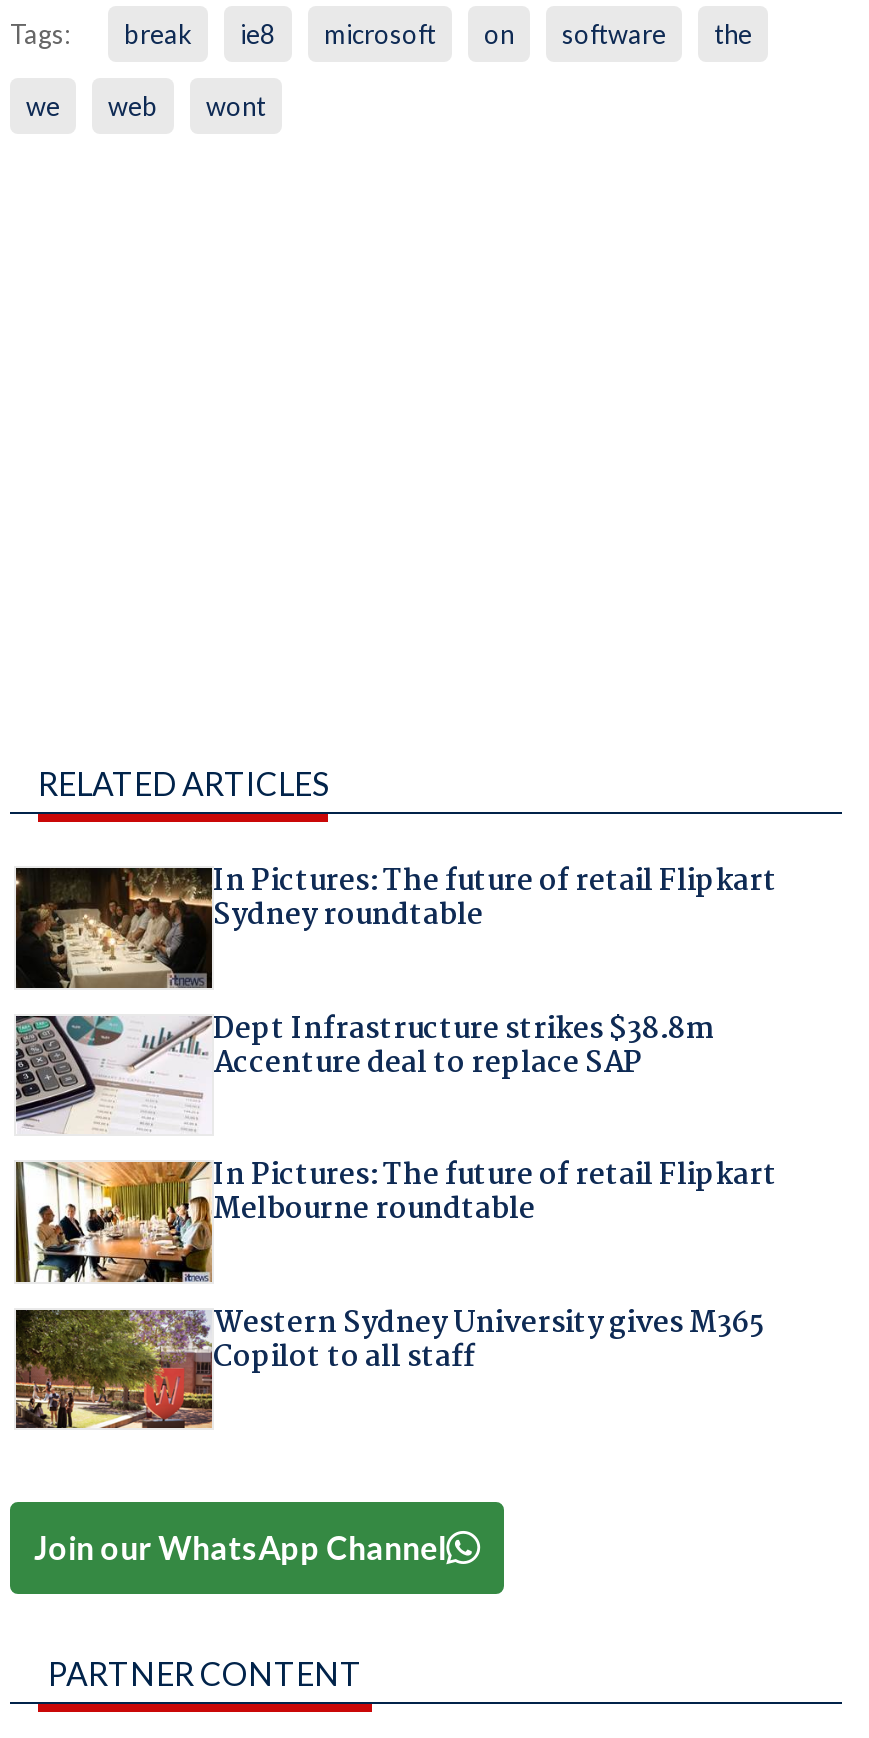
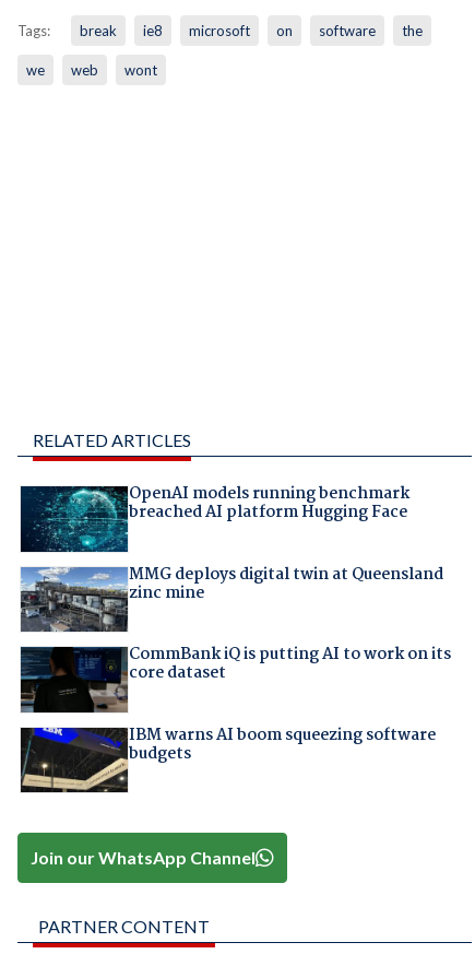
[14,859,777,990] [image] | In Pictures: The future of retail Flipkart | Sydney roundtable -> [20,481,409,553] [image] | OpenAI models running benchmark | breached AI platform Hugging Face
[14,1005,713,1134] [image] | Dept Infrastructure strikes $38.8m | Accenture deal to replace SAP -> [20,561,443,633] [image] | MMG deploys digital twin at Queensland | zinc mine
[14,1152,777,1284] [image] | In Pictures: The future of retail Flipkart | Melbourne roundtable -> [20,642,450,714] [image] | CommBank iQ is putting AI to work on its | core dataset
[14,1299,765,1430] [image] | Western Sydney University gives M365 | Copilot to all staff -> [21,722,435,793] [image] | IBM warns AI boom squeezing software | budgets

